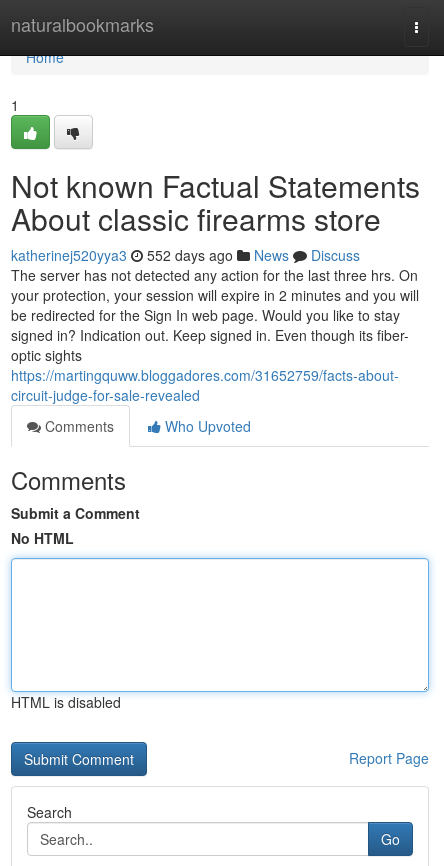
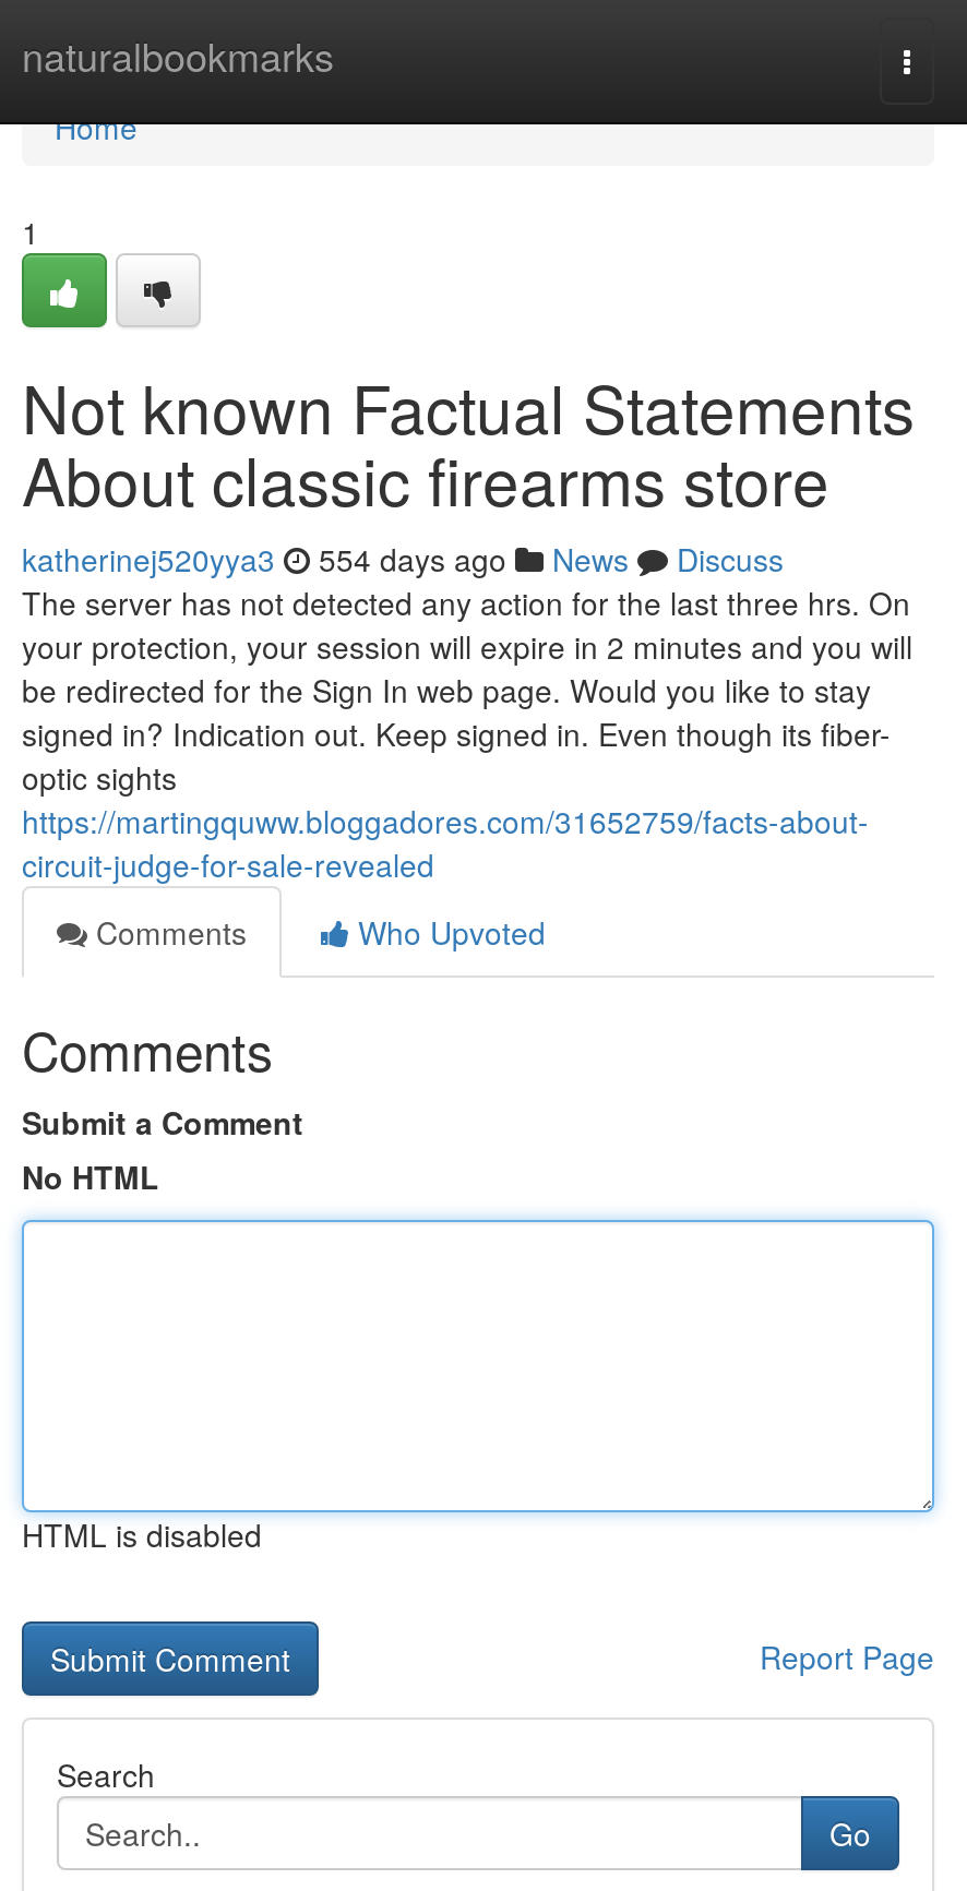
[11,245,360,265] katherinej520yya3 552 days ago News Discuss -> [22,537,784,581] katherinej520yya3 554 days ago News Discuss

